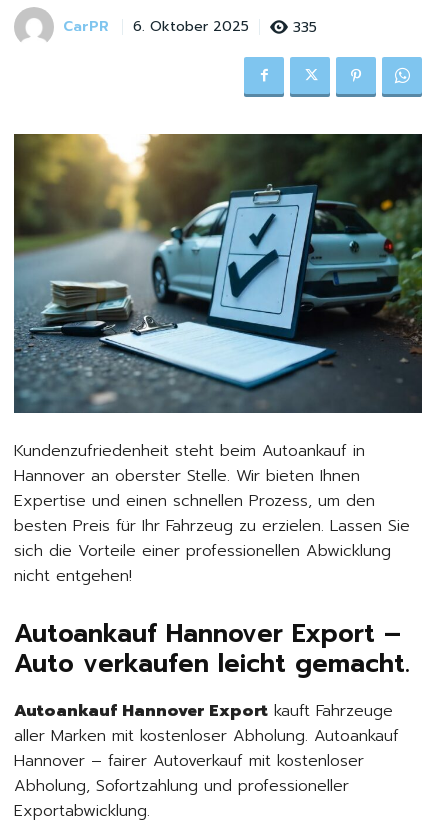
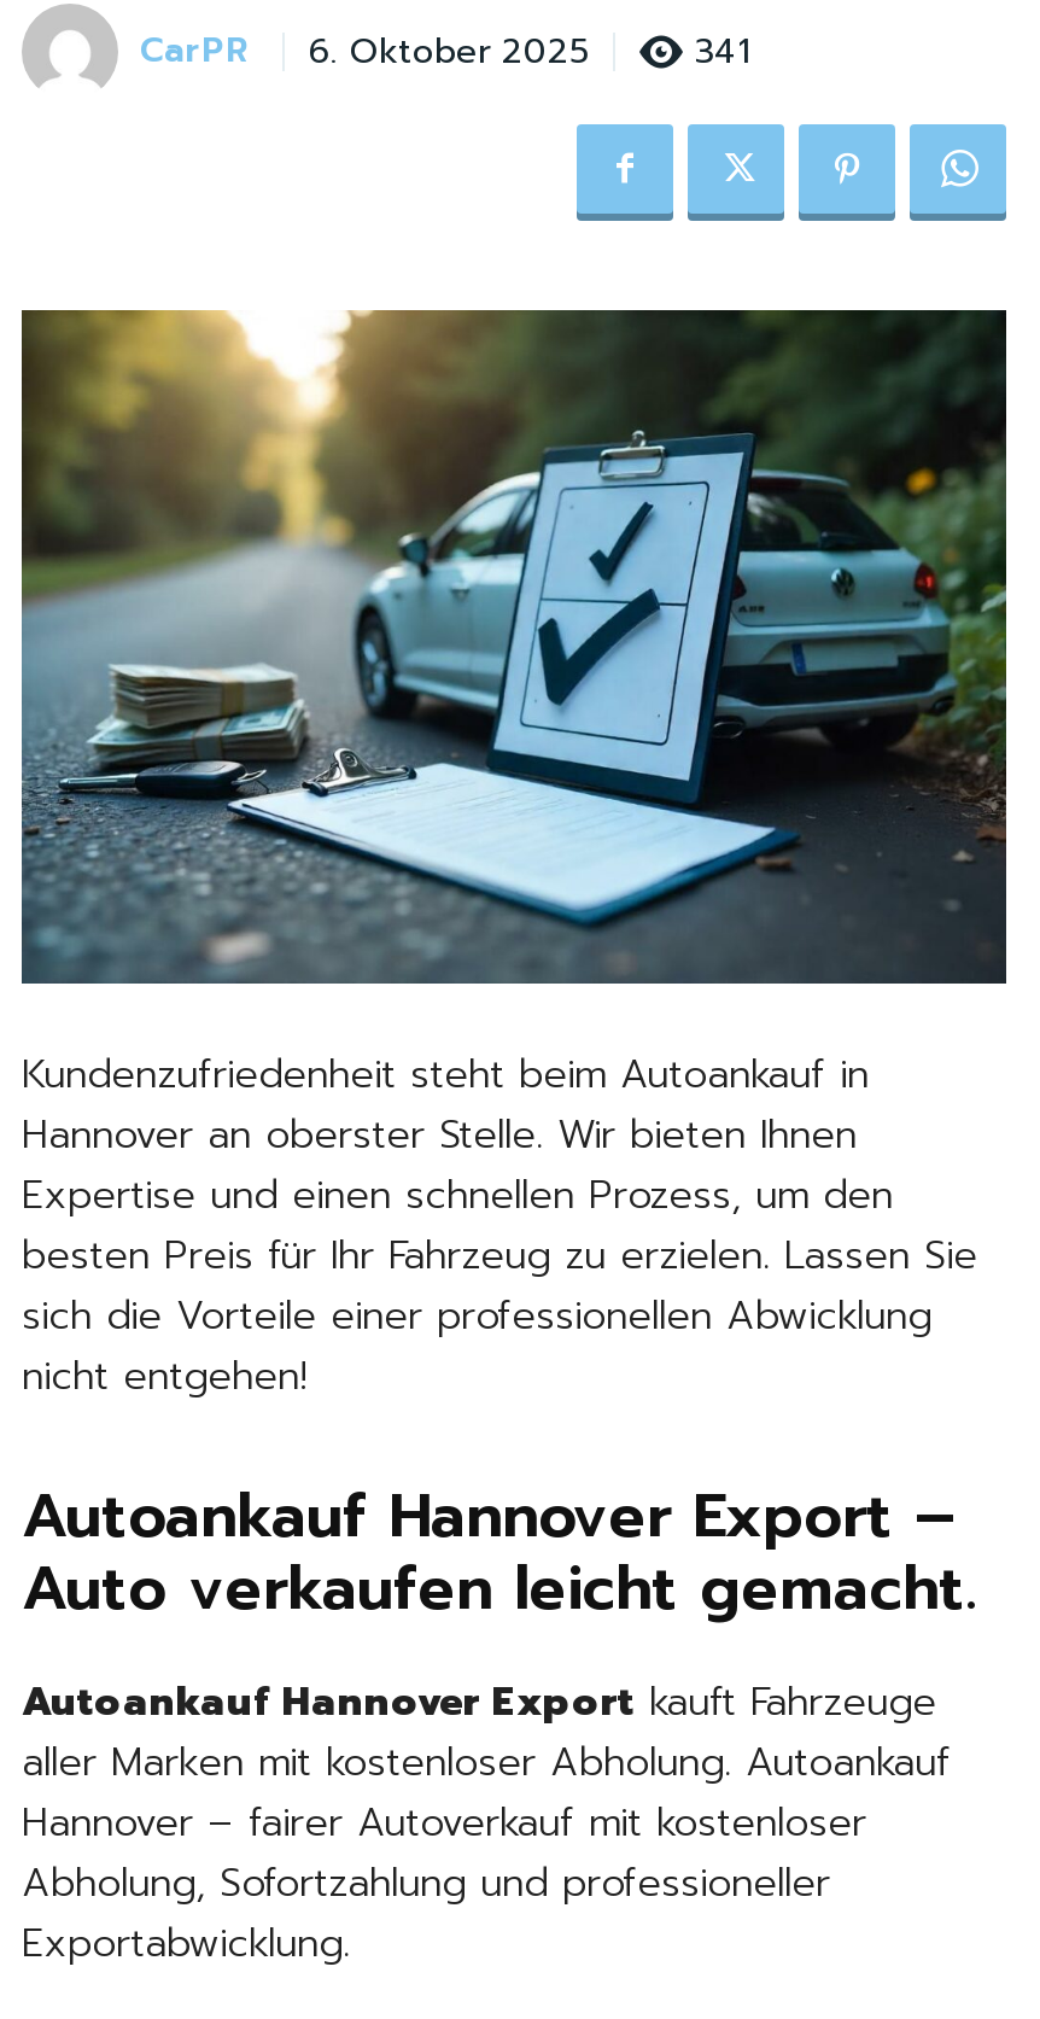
[293,16,317,37] 335 -> [695,25,750,76] 341

